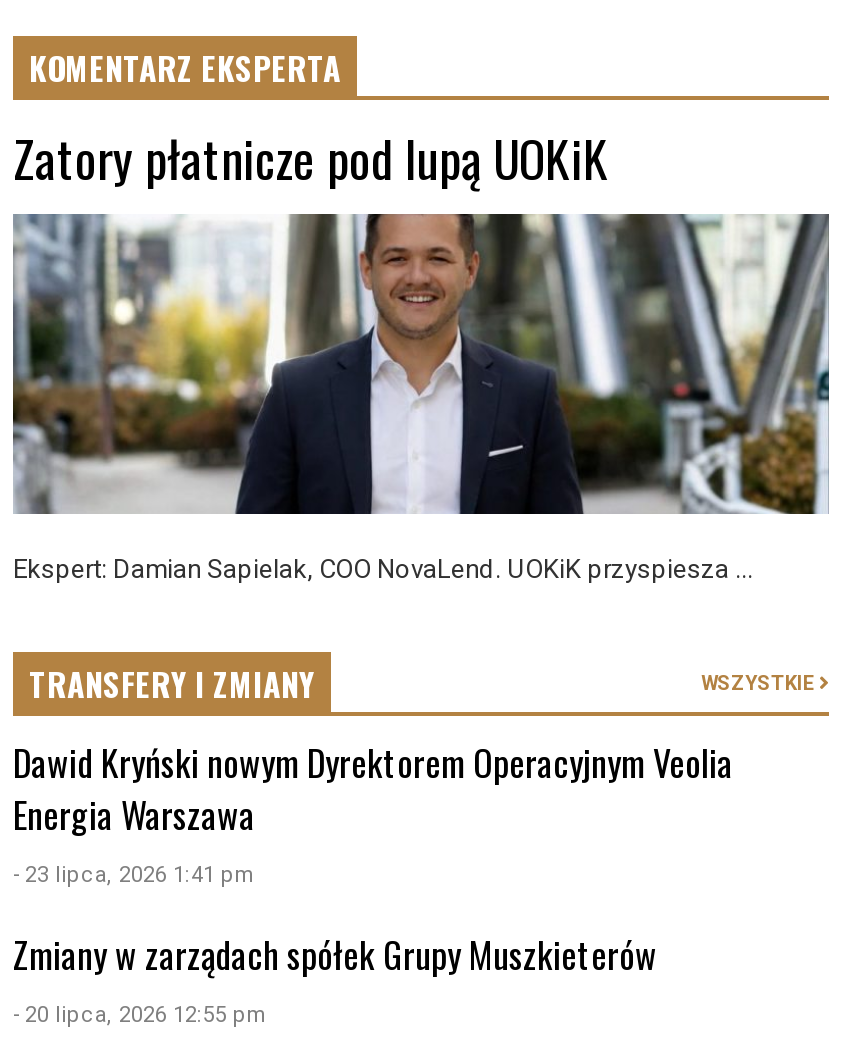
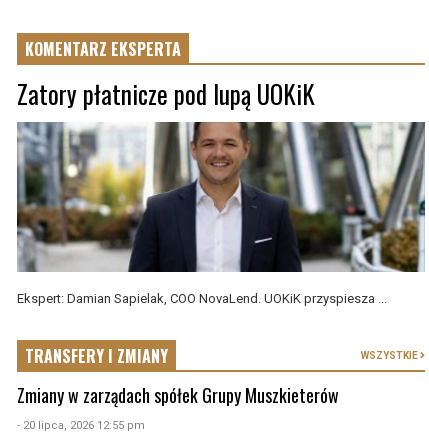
[13,736,733,888] Dawid Kryński nowym Dyrektorem Operacyjnym Veolia | Energia Warszawa | - 23 lipca, 2026 1:41 pm -> none

